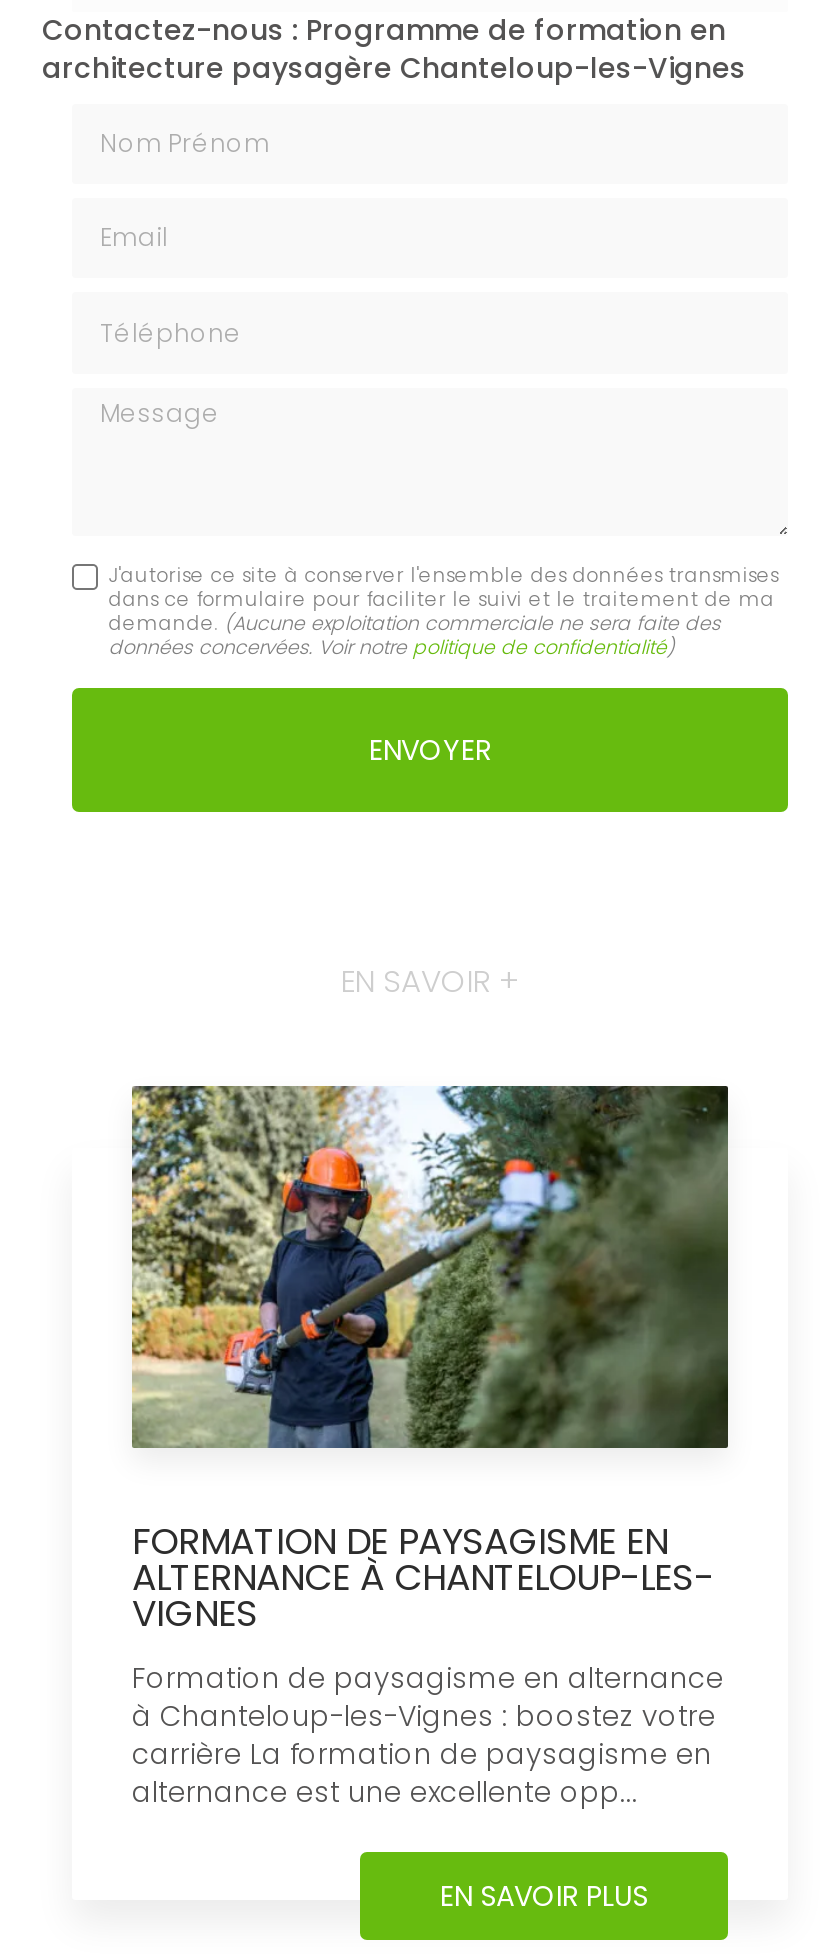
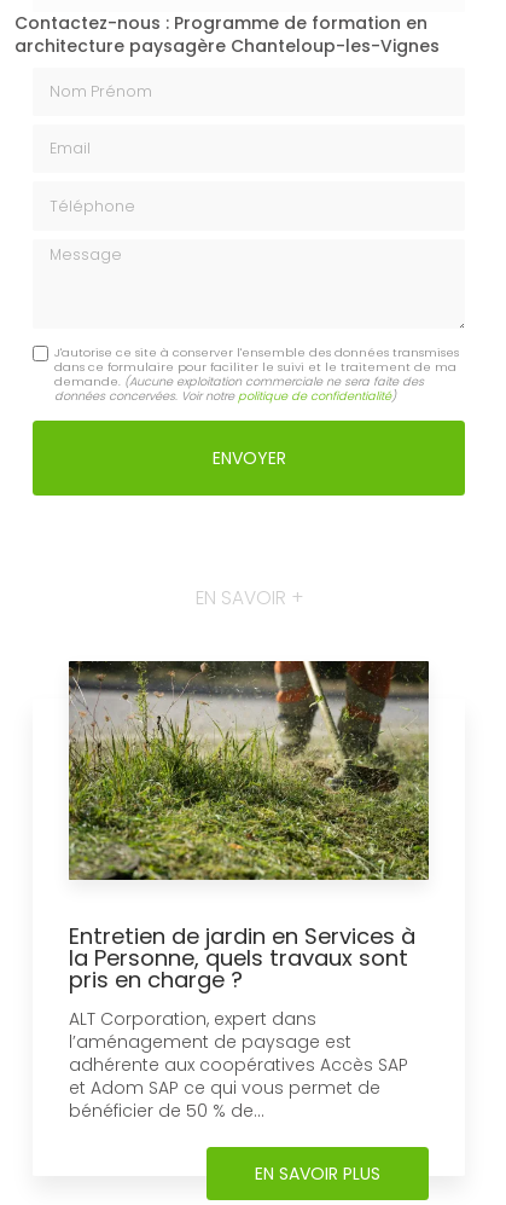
[132,1084,728,1812] [image] | FORMATION DE PAYSAGISME EN | ALTERNANCE À CHANTELOUP-LES- | VIGNES | Formation de paysagisme en alternance | à Chanteloup-les-Vignes : boostez votre | carrière La formation de paysagisme en | alternance est une excellente opp... -> [68,660,429,1123] [image] | Entretien de jardin en Services à | la Personne, quels travaux sont | pris en charge ? | ALT Corporation, expert dans | l’aménagement de paysage est | adhérente aux coopératives Accès SAP | et Adom SAP ce qui vous permet de | bénéficier de 50 % de...

